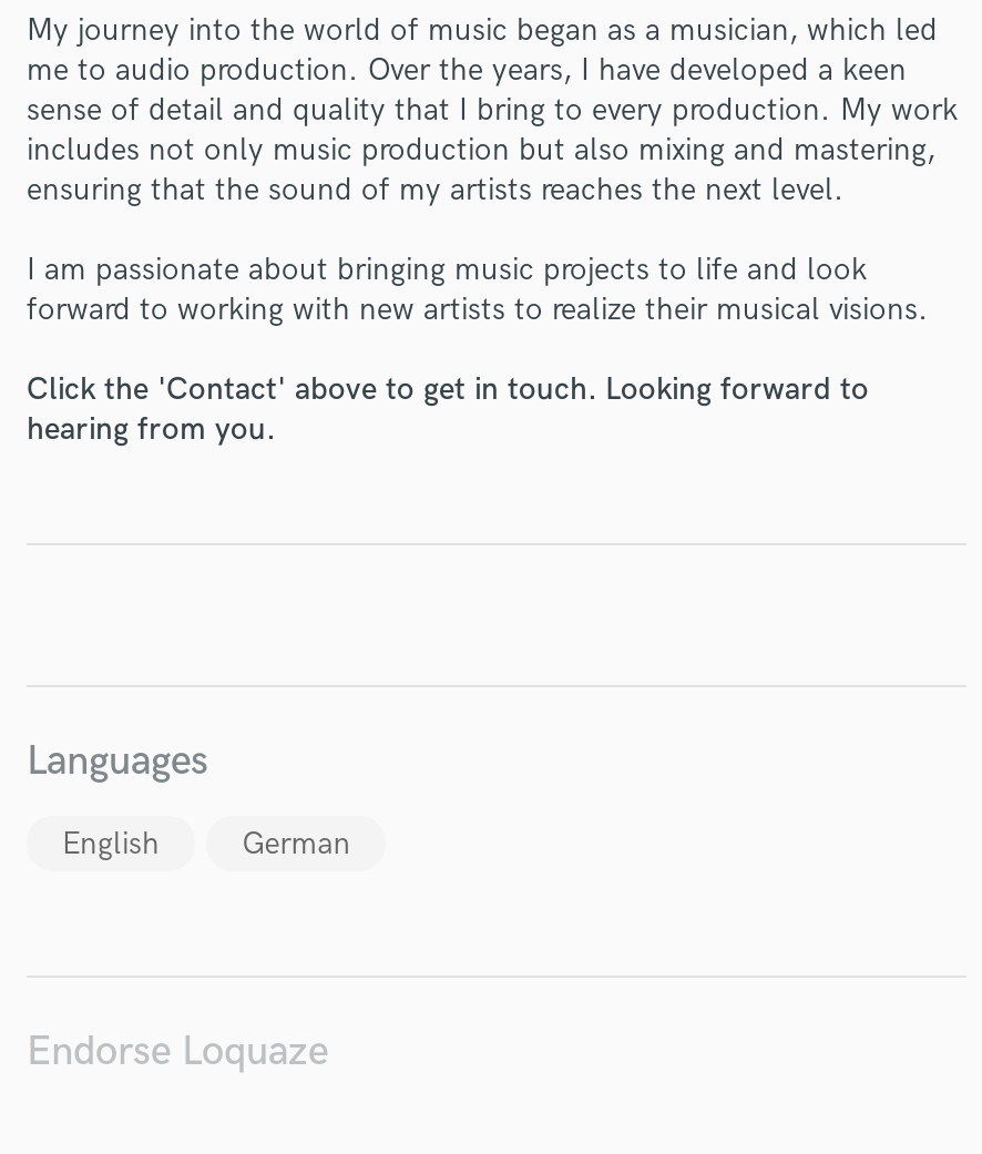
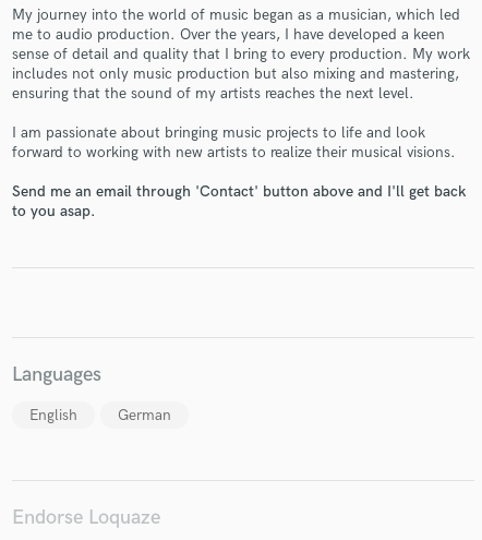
[27,371,869,449] Click the 'Contact' above to get in touch. Looking forward to | hearing from you. -> [12,183,466,221] Send me an email through 'Contact' button above and I'll get back | to you asap.

